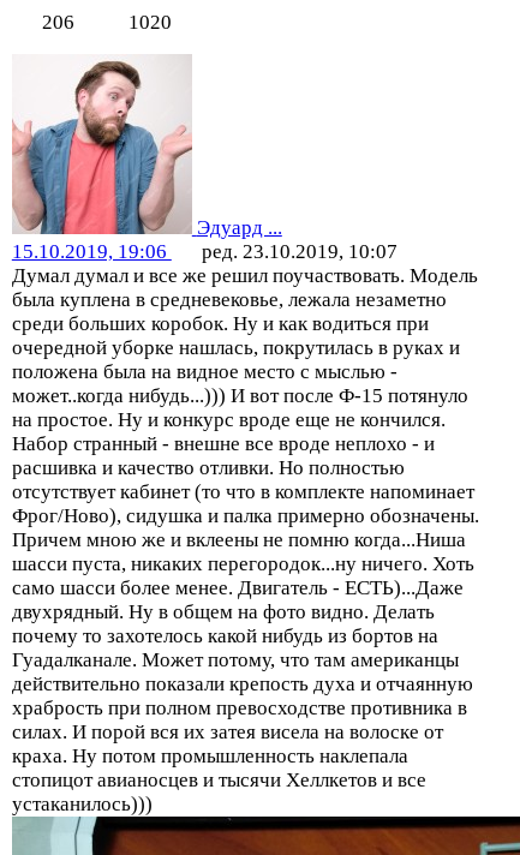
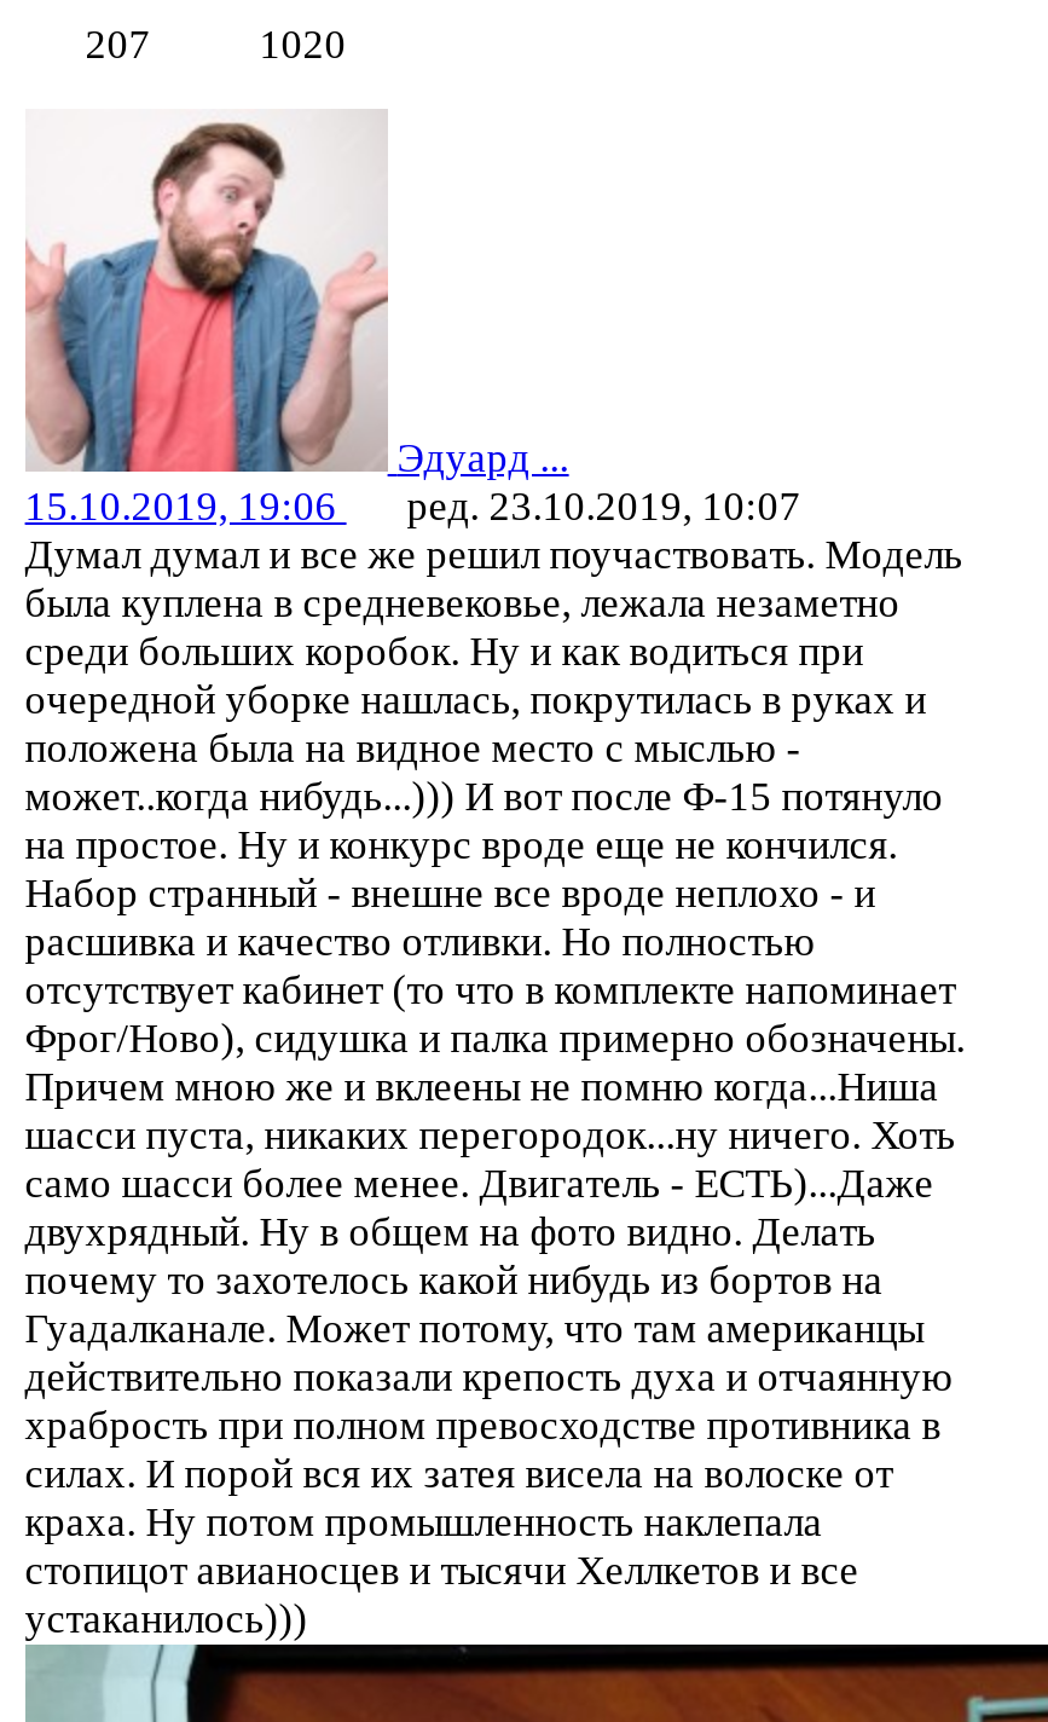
[37,10,171,33] 206 1020 -> [76,21,346,67] 207 1020

